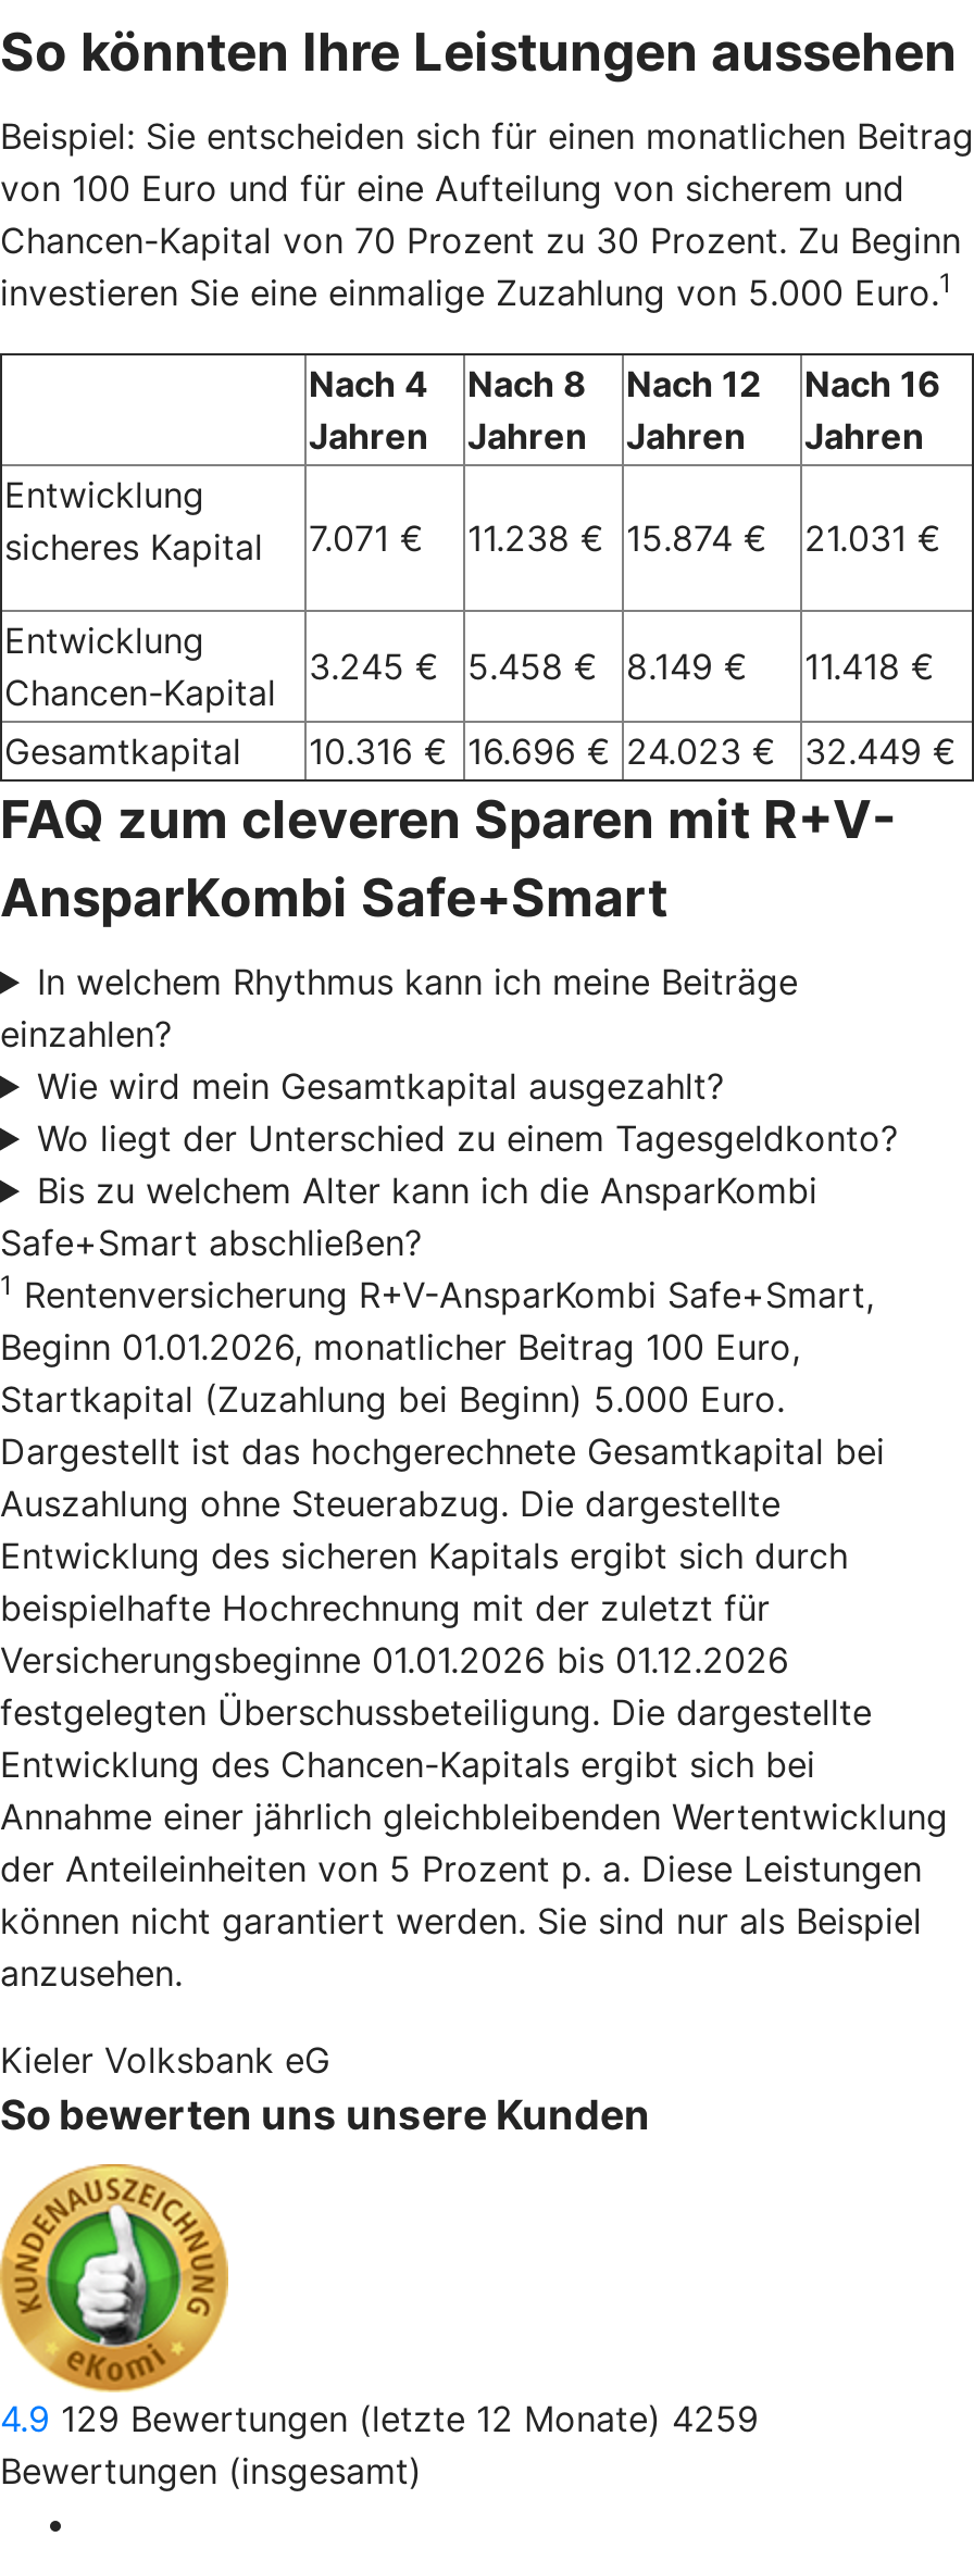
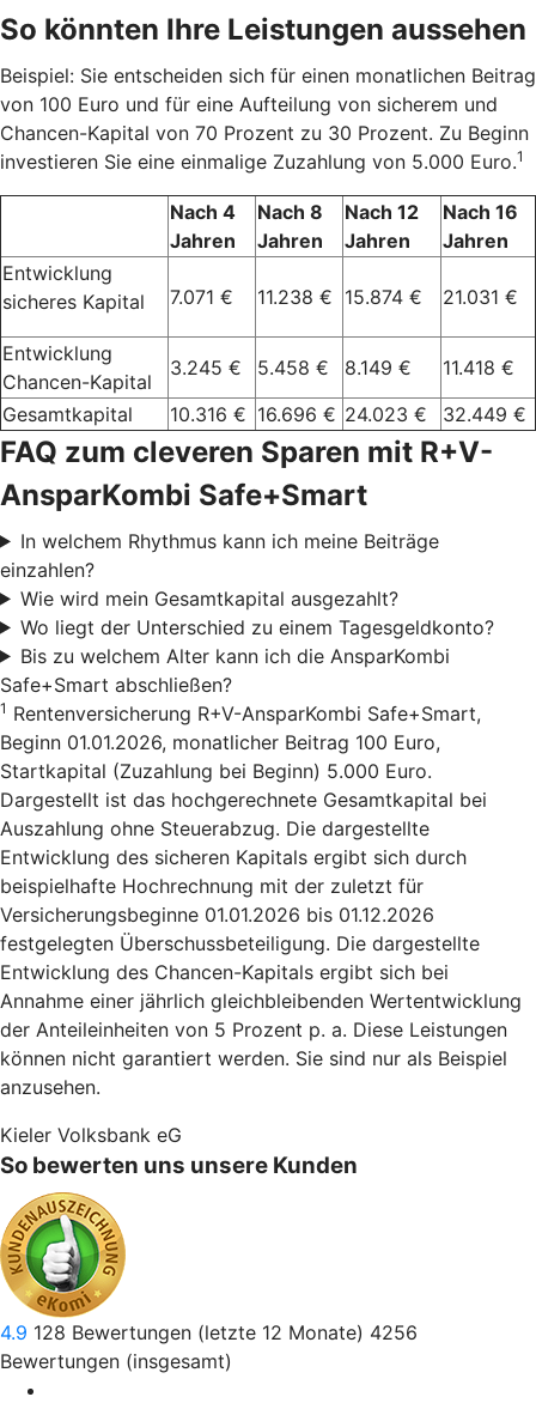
[0,2396,759,2440] 4.9 129 Bewertungen (letzte 12 Monate) 4259 -> [0,1320,418,1344] 4.9 128 Bewertungen (letzte 12 Monate) 4256

